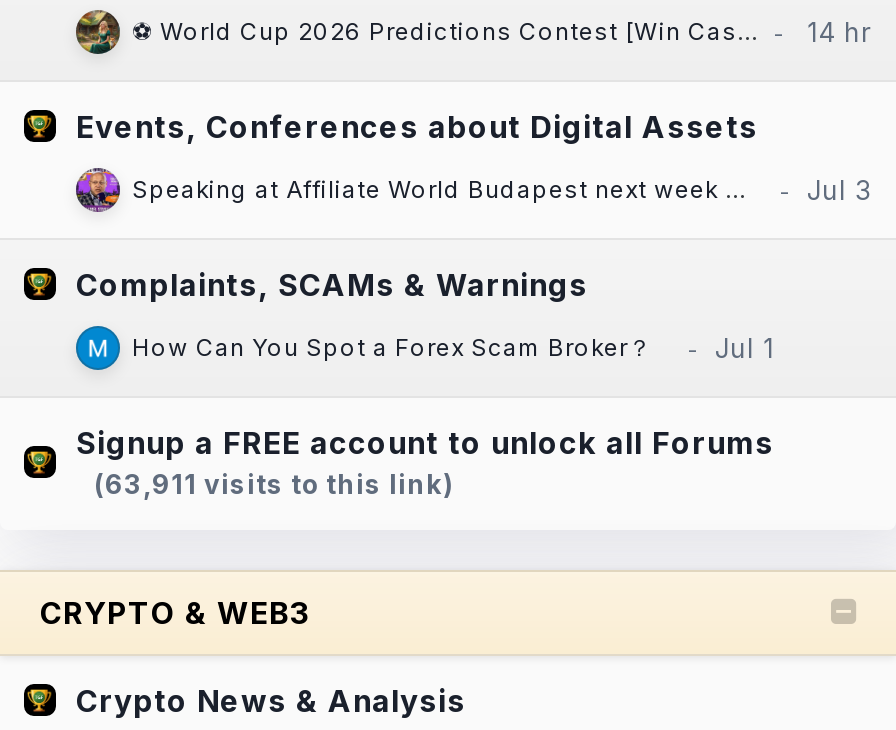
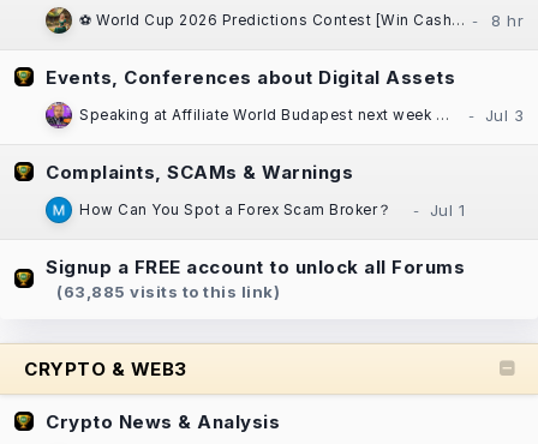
[94,467,454,499] (63,911 visits to this link) -> [56,281,280,301] (63,885 visits to this link)

